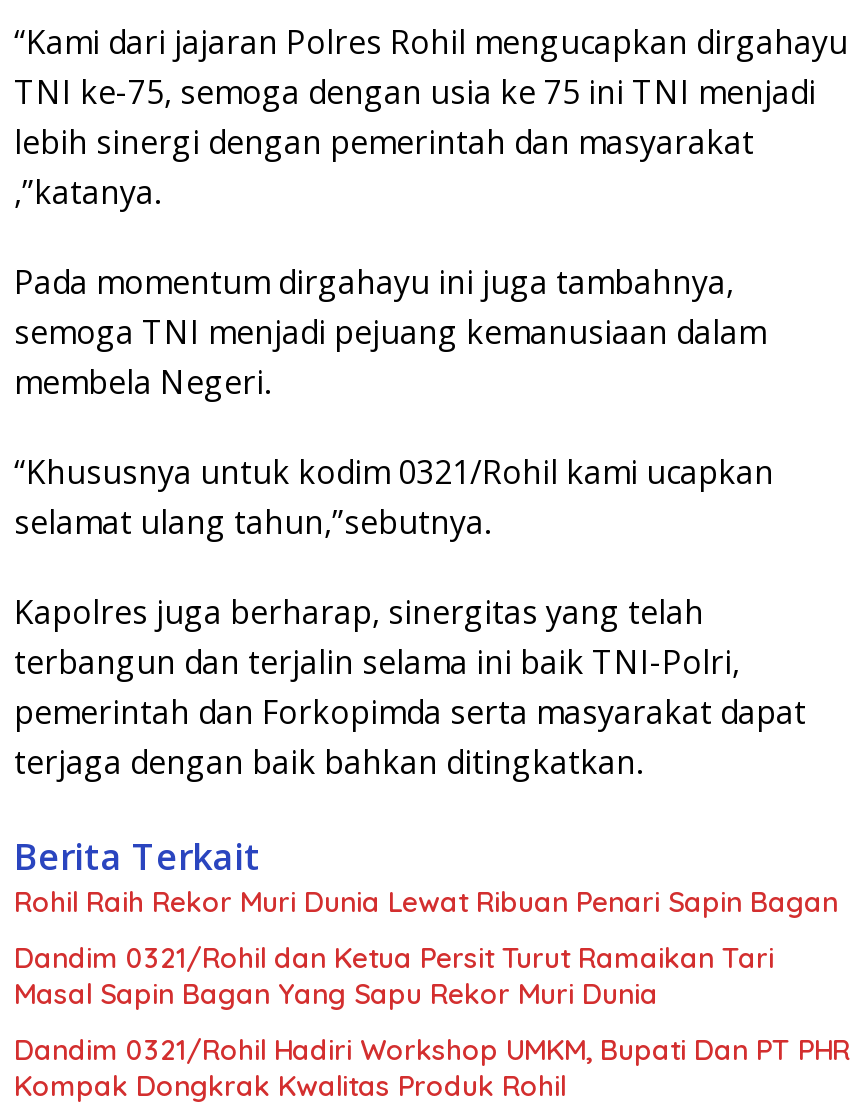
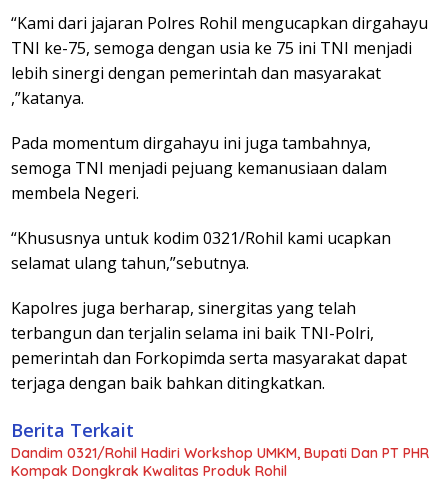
[14,884,838,1012] Rohil Raih Rekor Muri Dunia Lewat Ribuan Penari Sapin Bagan | Dandim 0321/Rohil dan Ketua Persit Turut Ramaikan Tari | Masal Sapin Bagan Yang Sapu Rekor Muri Dunia -> none

